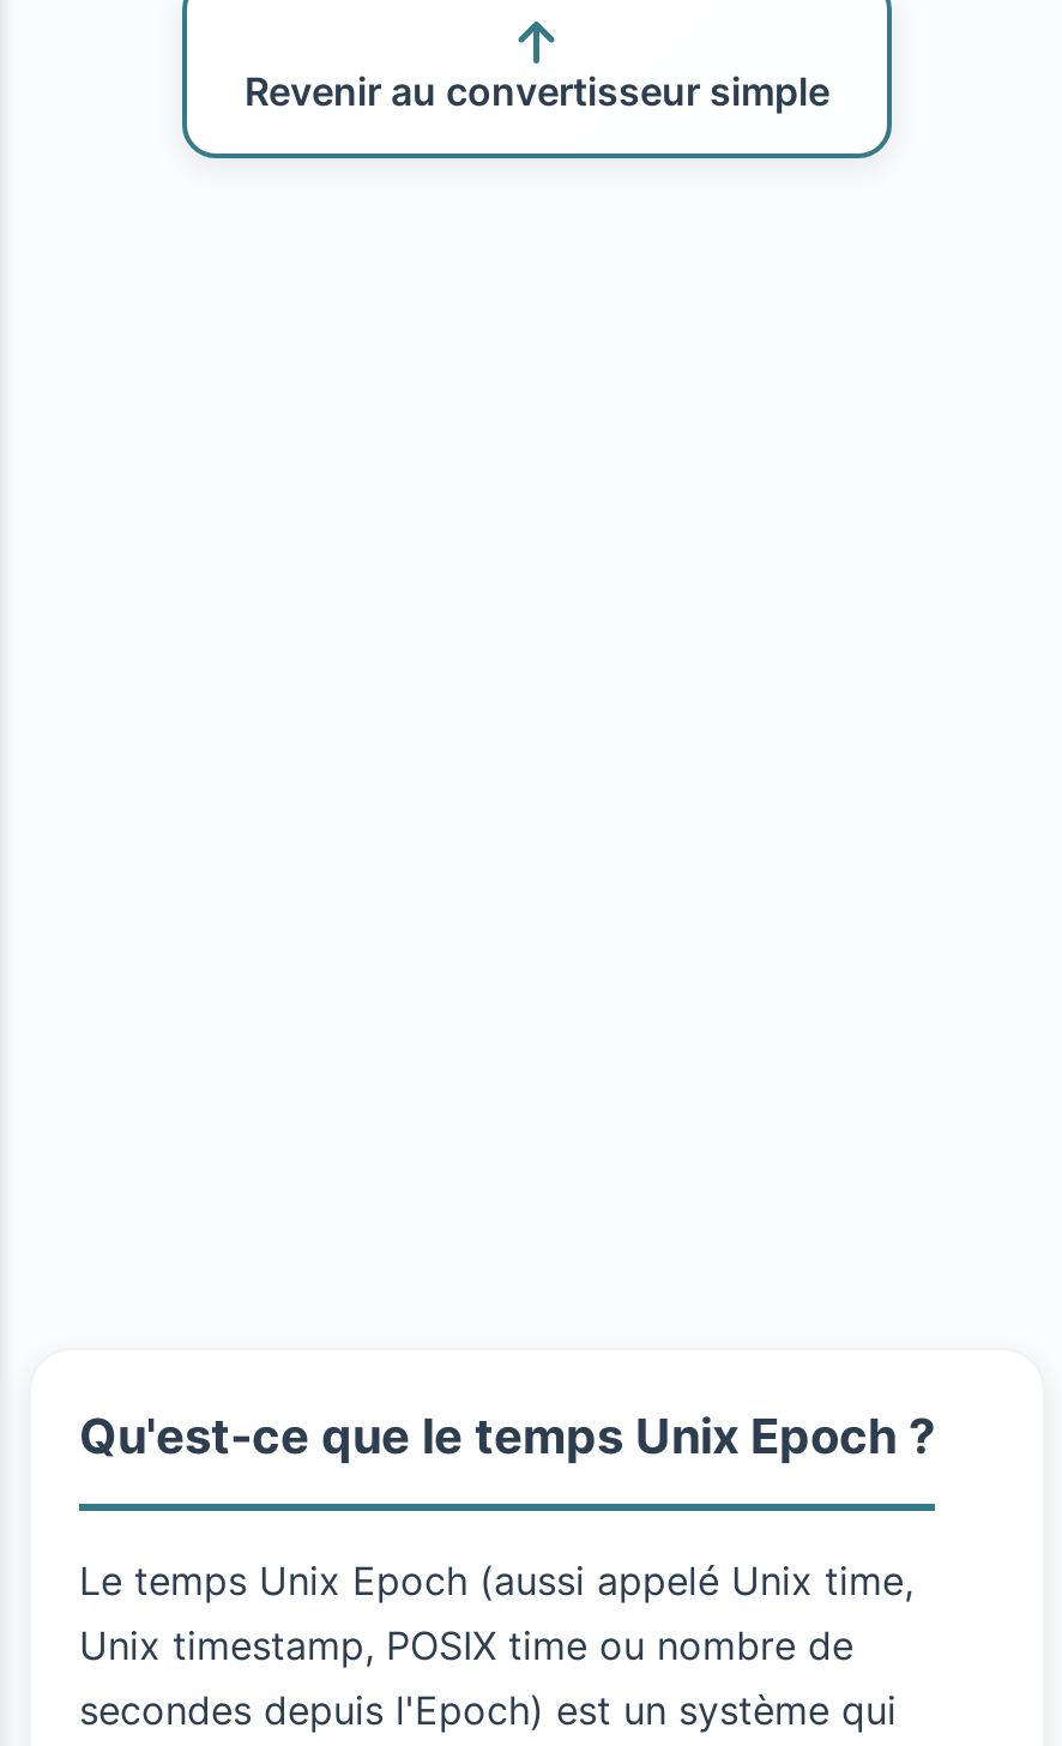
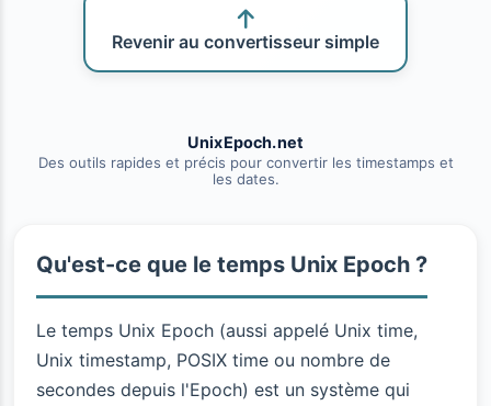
none -> [38,132,453,187] UnixEpoch.net | Des outils rapides et précis pour convertir les timestamps et | les dates.

